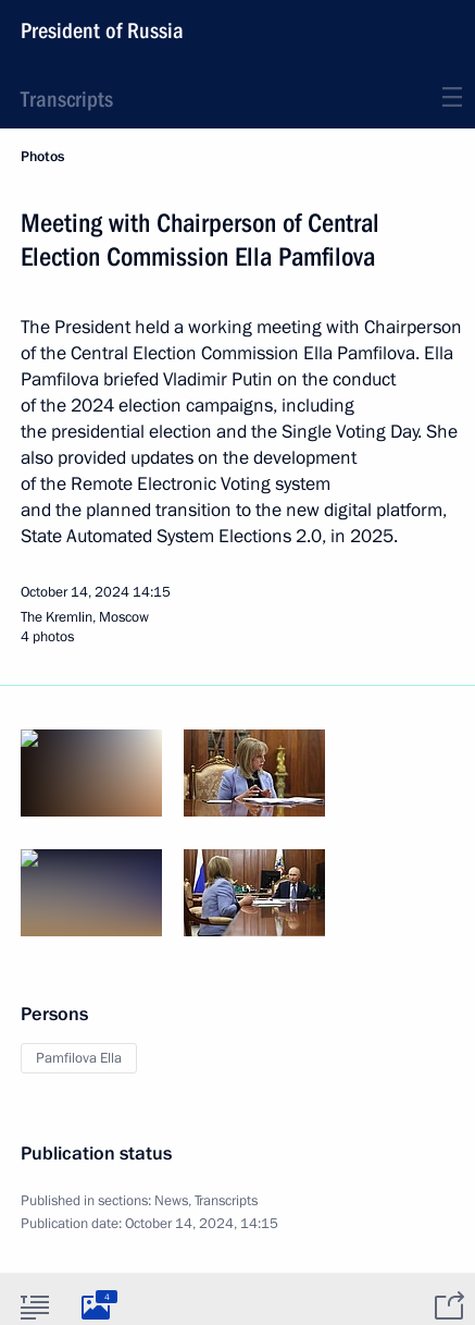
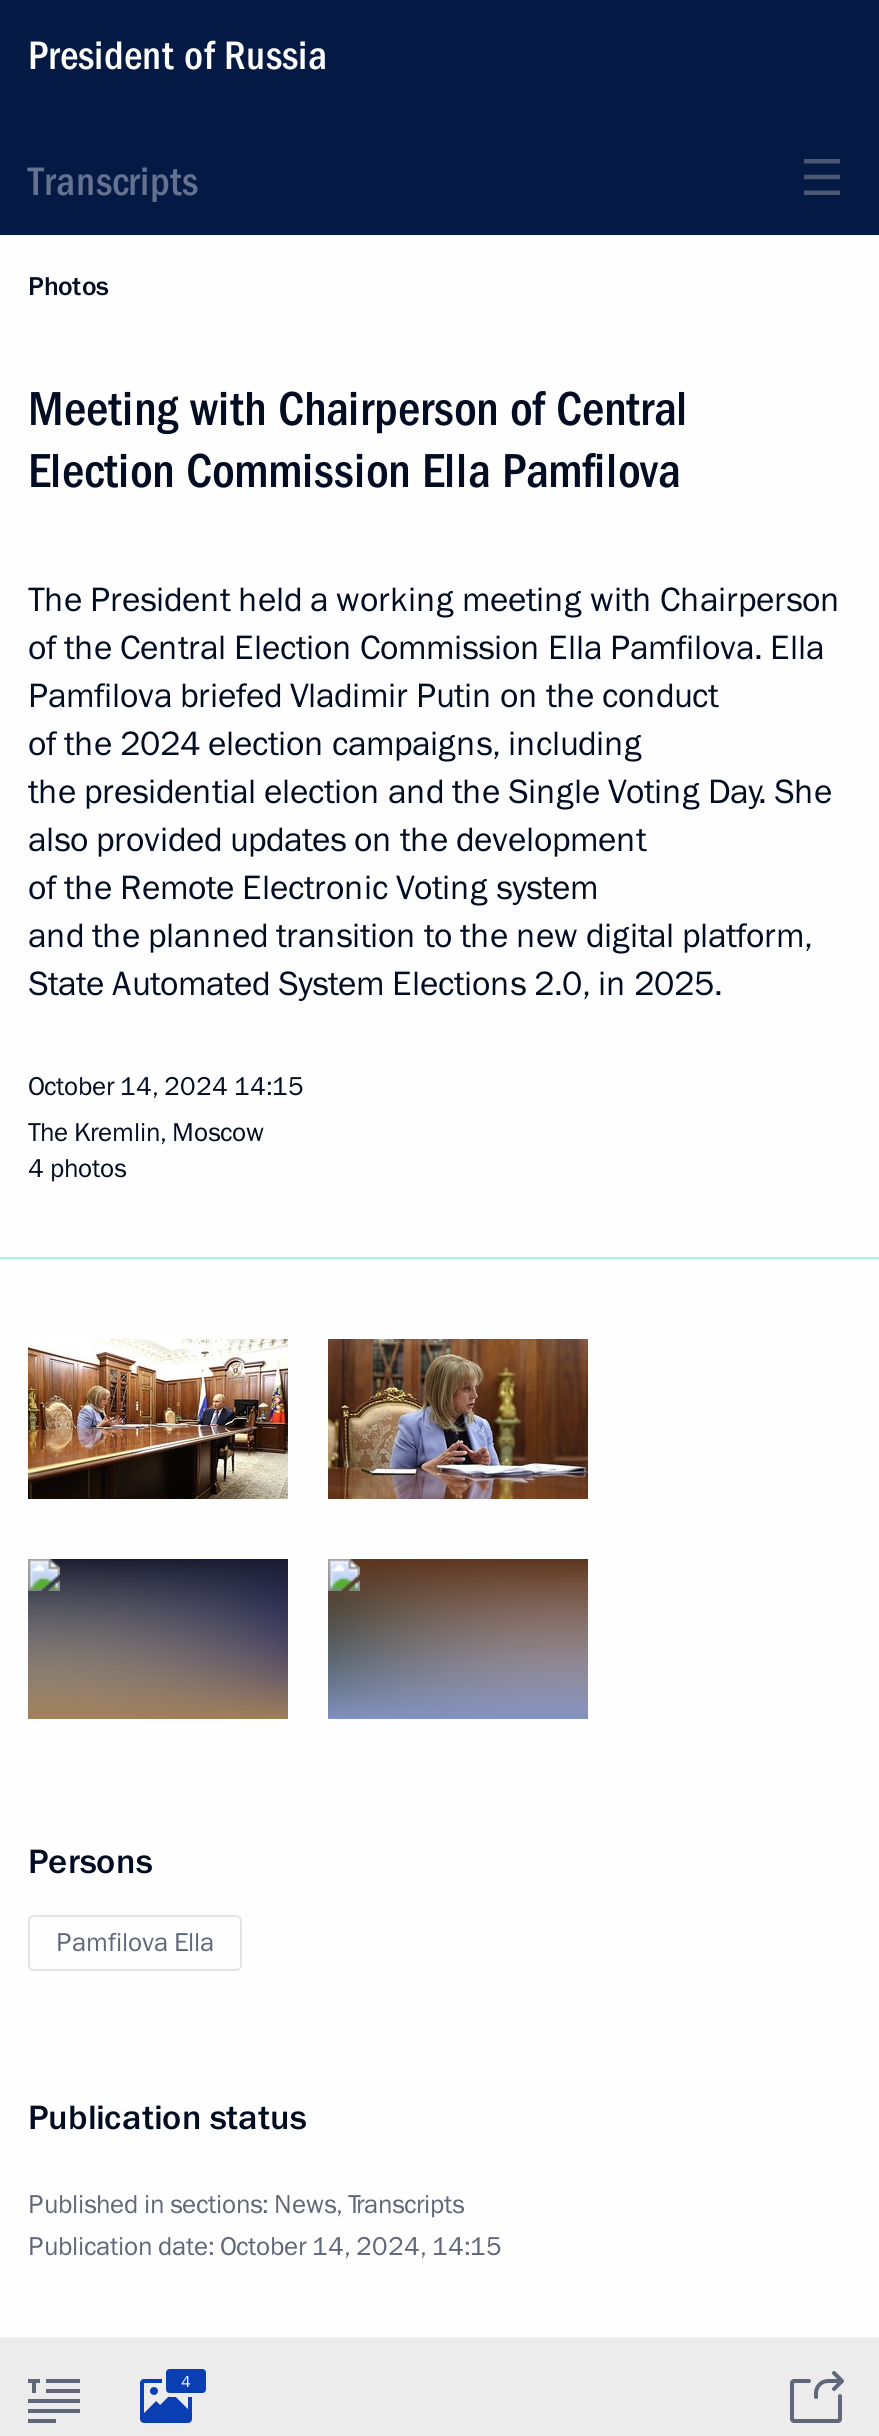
[20,728,162,818] [image] -> [26,1339,290,1501] [image]
[183,849,326,937] [image] -> [326,1557,590,1721] [image]

